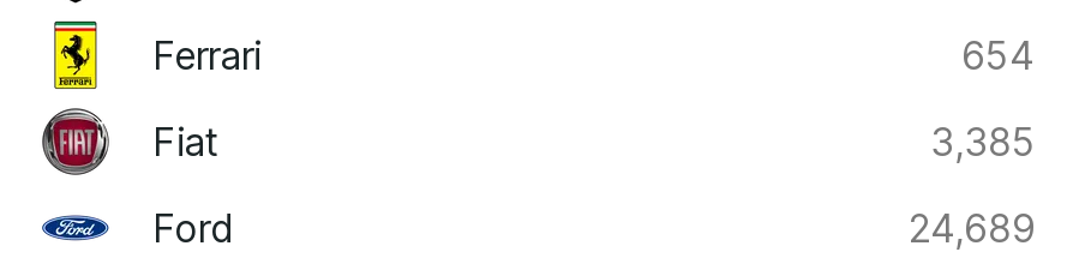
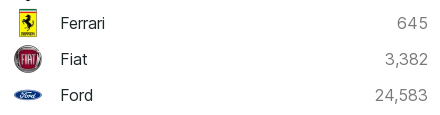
[961,30,1036,78] 654 -> [397,12,428,32] 645
[930,116,1036,164] 3,385 -> [385,48,428,68] 3,382
[909,203,1036,251] 24,689 -> [375,84,428,104] 24,583

